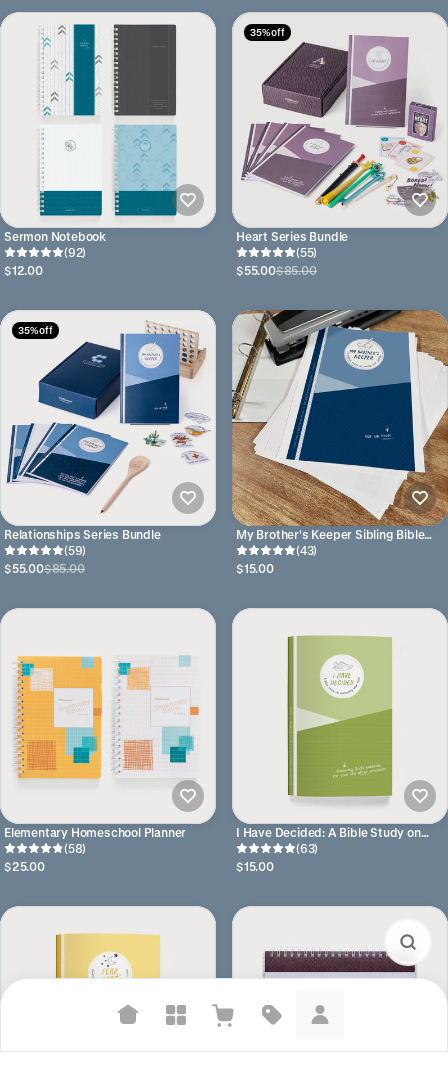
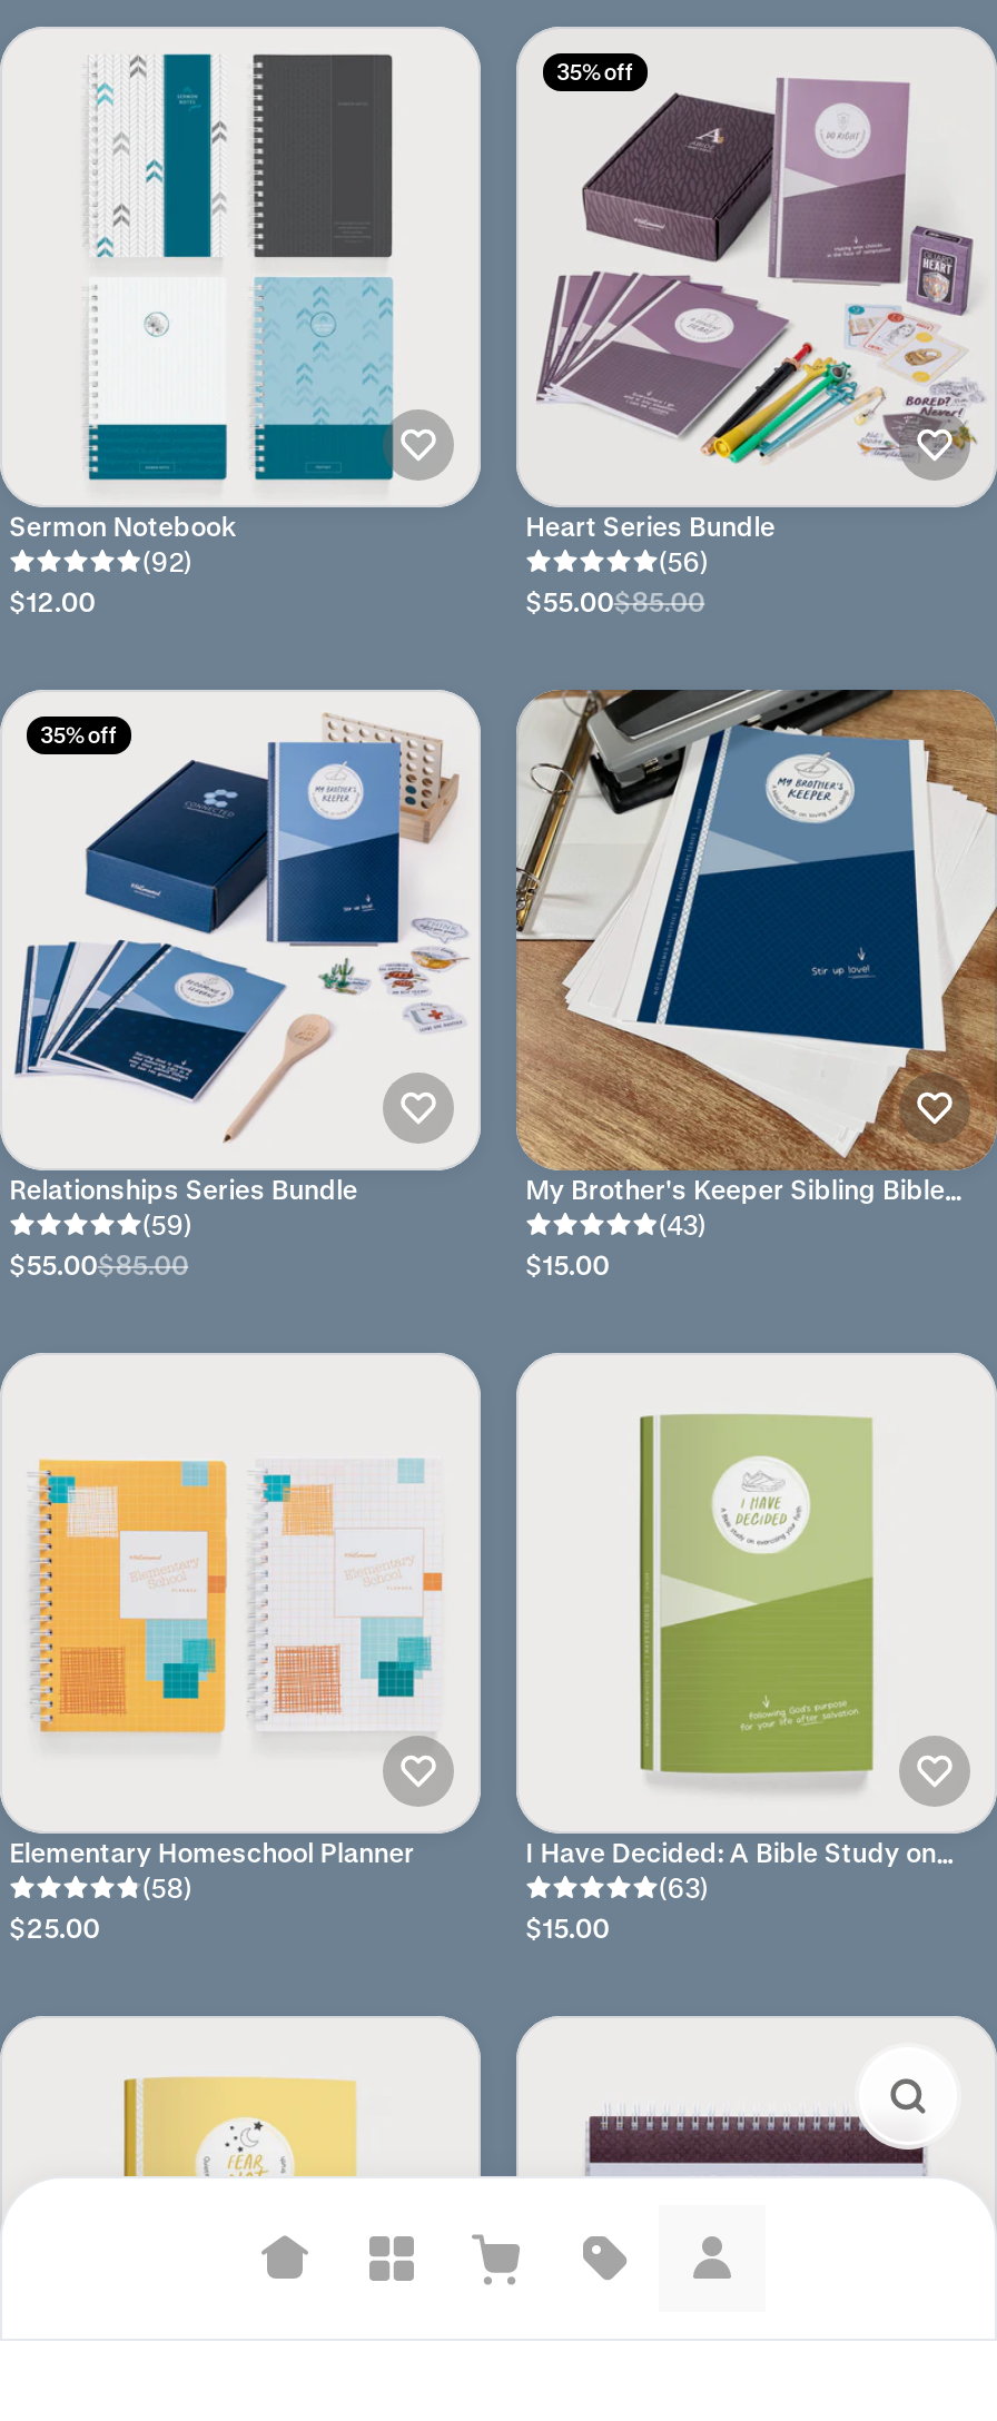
[296,245,317,259] (55) -> [659,546,708,577] (56)

